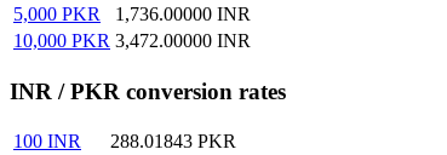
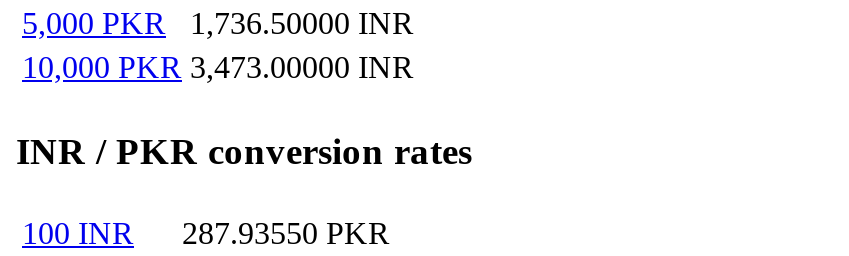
[13,4,251,24] 5,000 PKR 1,736.00000 INR -> [22,6,414,40] 5,000 PKR 1,736.50000 INR
[13,30,251,51] 10,000 PKR 3,472.00000 INR -> [22,50,414,84] 10,000 PKR 3,473.00000 INR
[13,131,236,152] 100 INR 288.01843 PKR -> [22,217,390,251] 100 INR 287.93550 PKR

